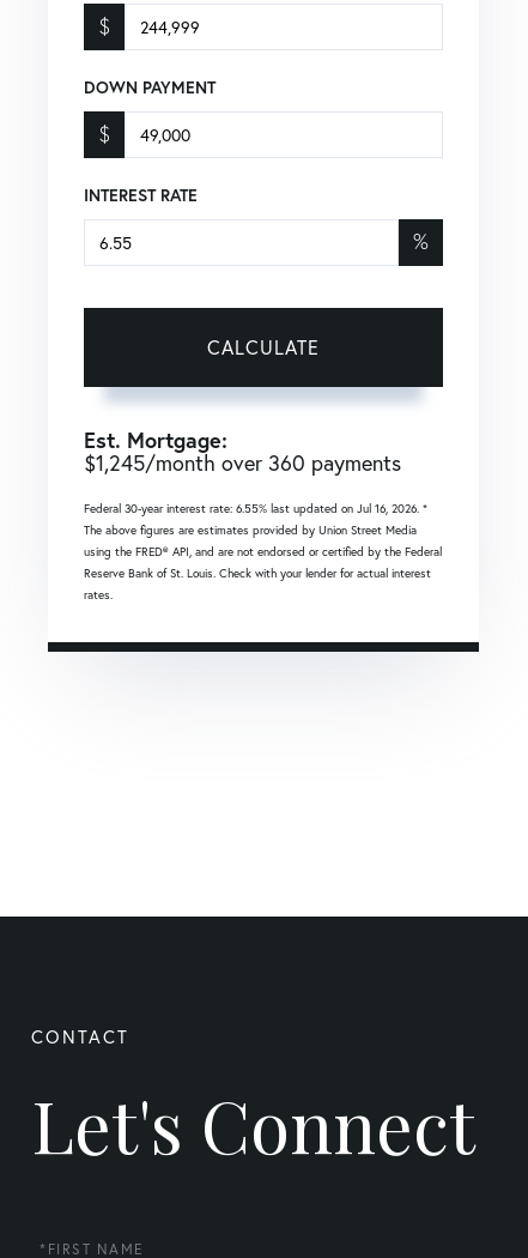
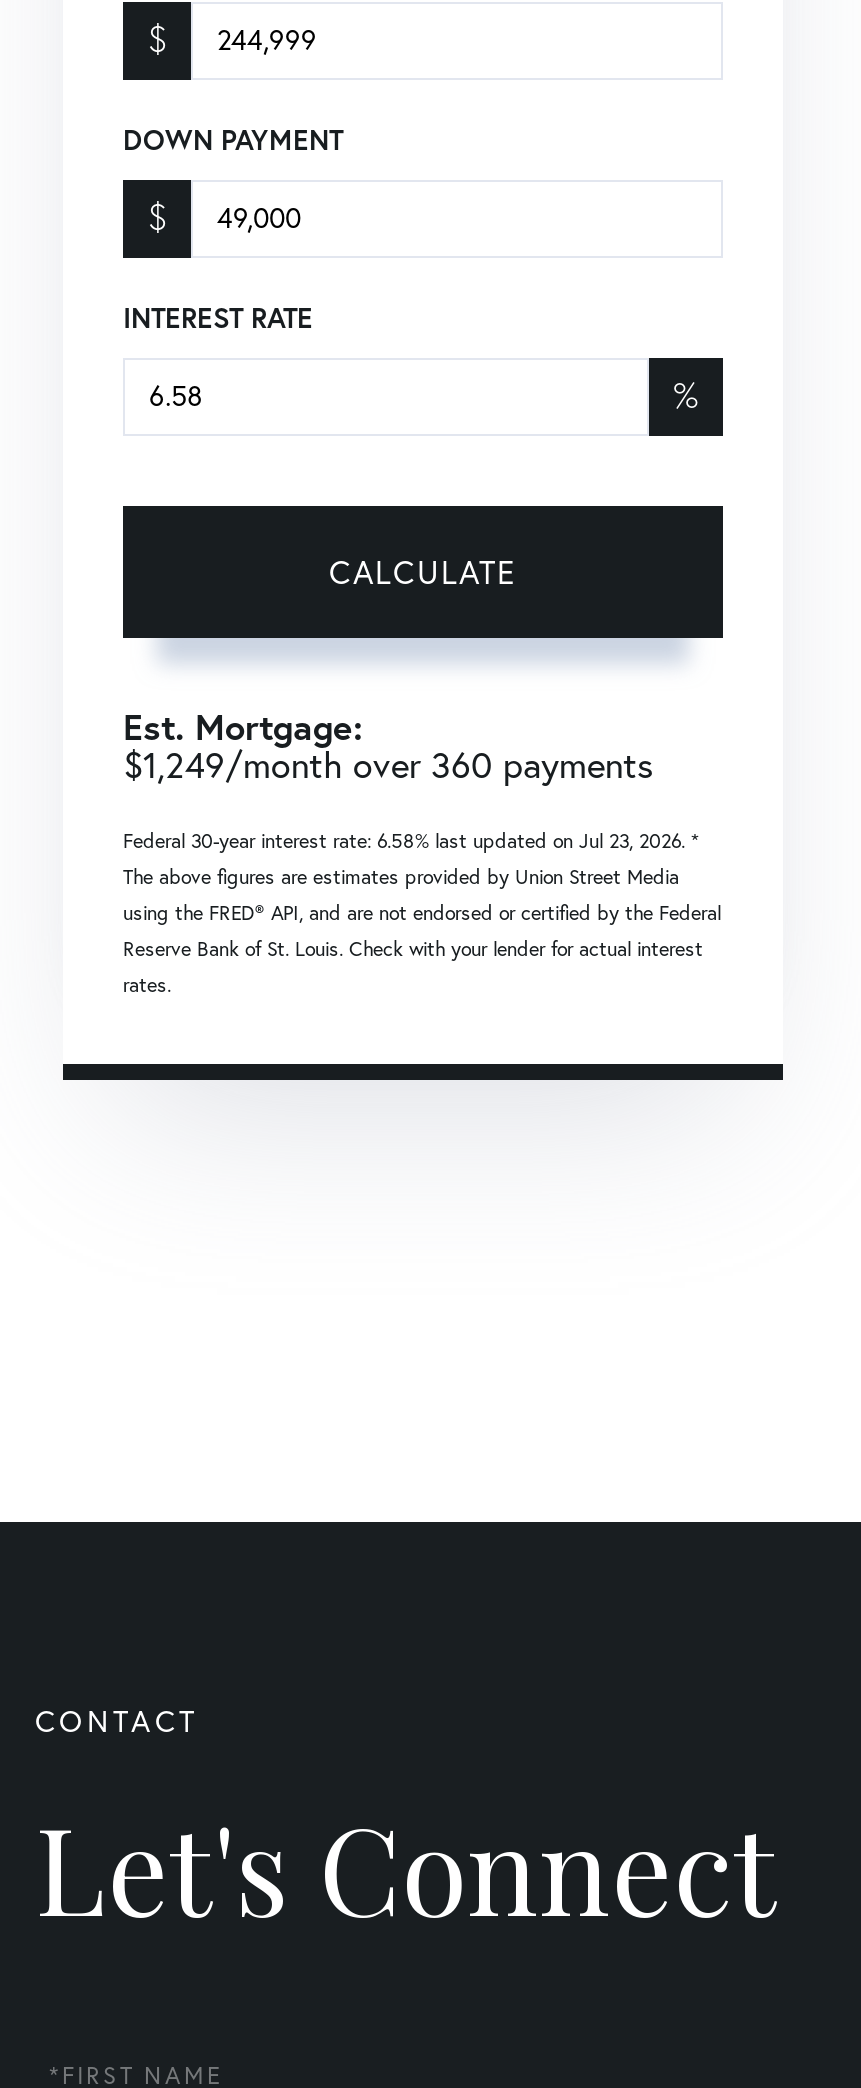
[84,448,401,477] $1,245/month over 360 payments -> [123,742,653,788] $1,249/month over 360 payments
[84,501,427,516] Federal 30-year interest rate: 6.55% last updated on Jul 16, 2026. * -> [123,828,699,854] Federal 30-year interest rate: 6.58% last updated on Jul 23, 2026. *

